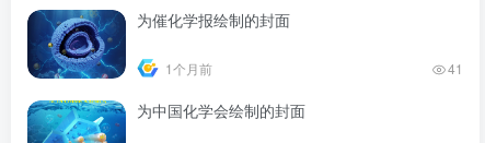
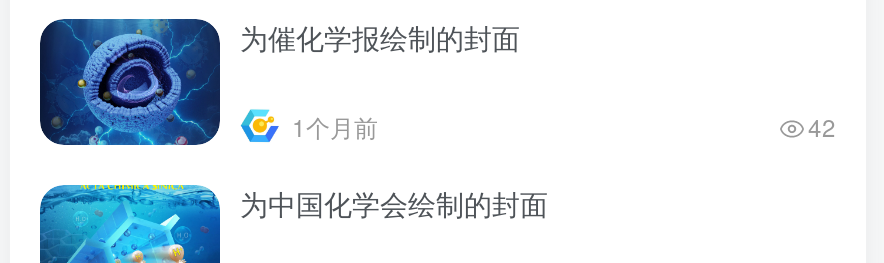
[448,59,463,77] 41 -> [808,109,836,143] 42

